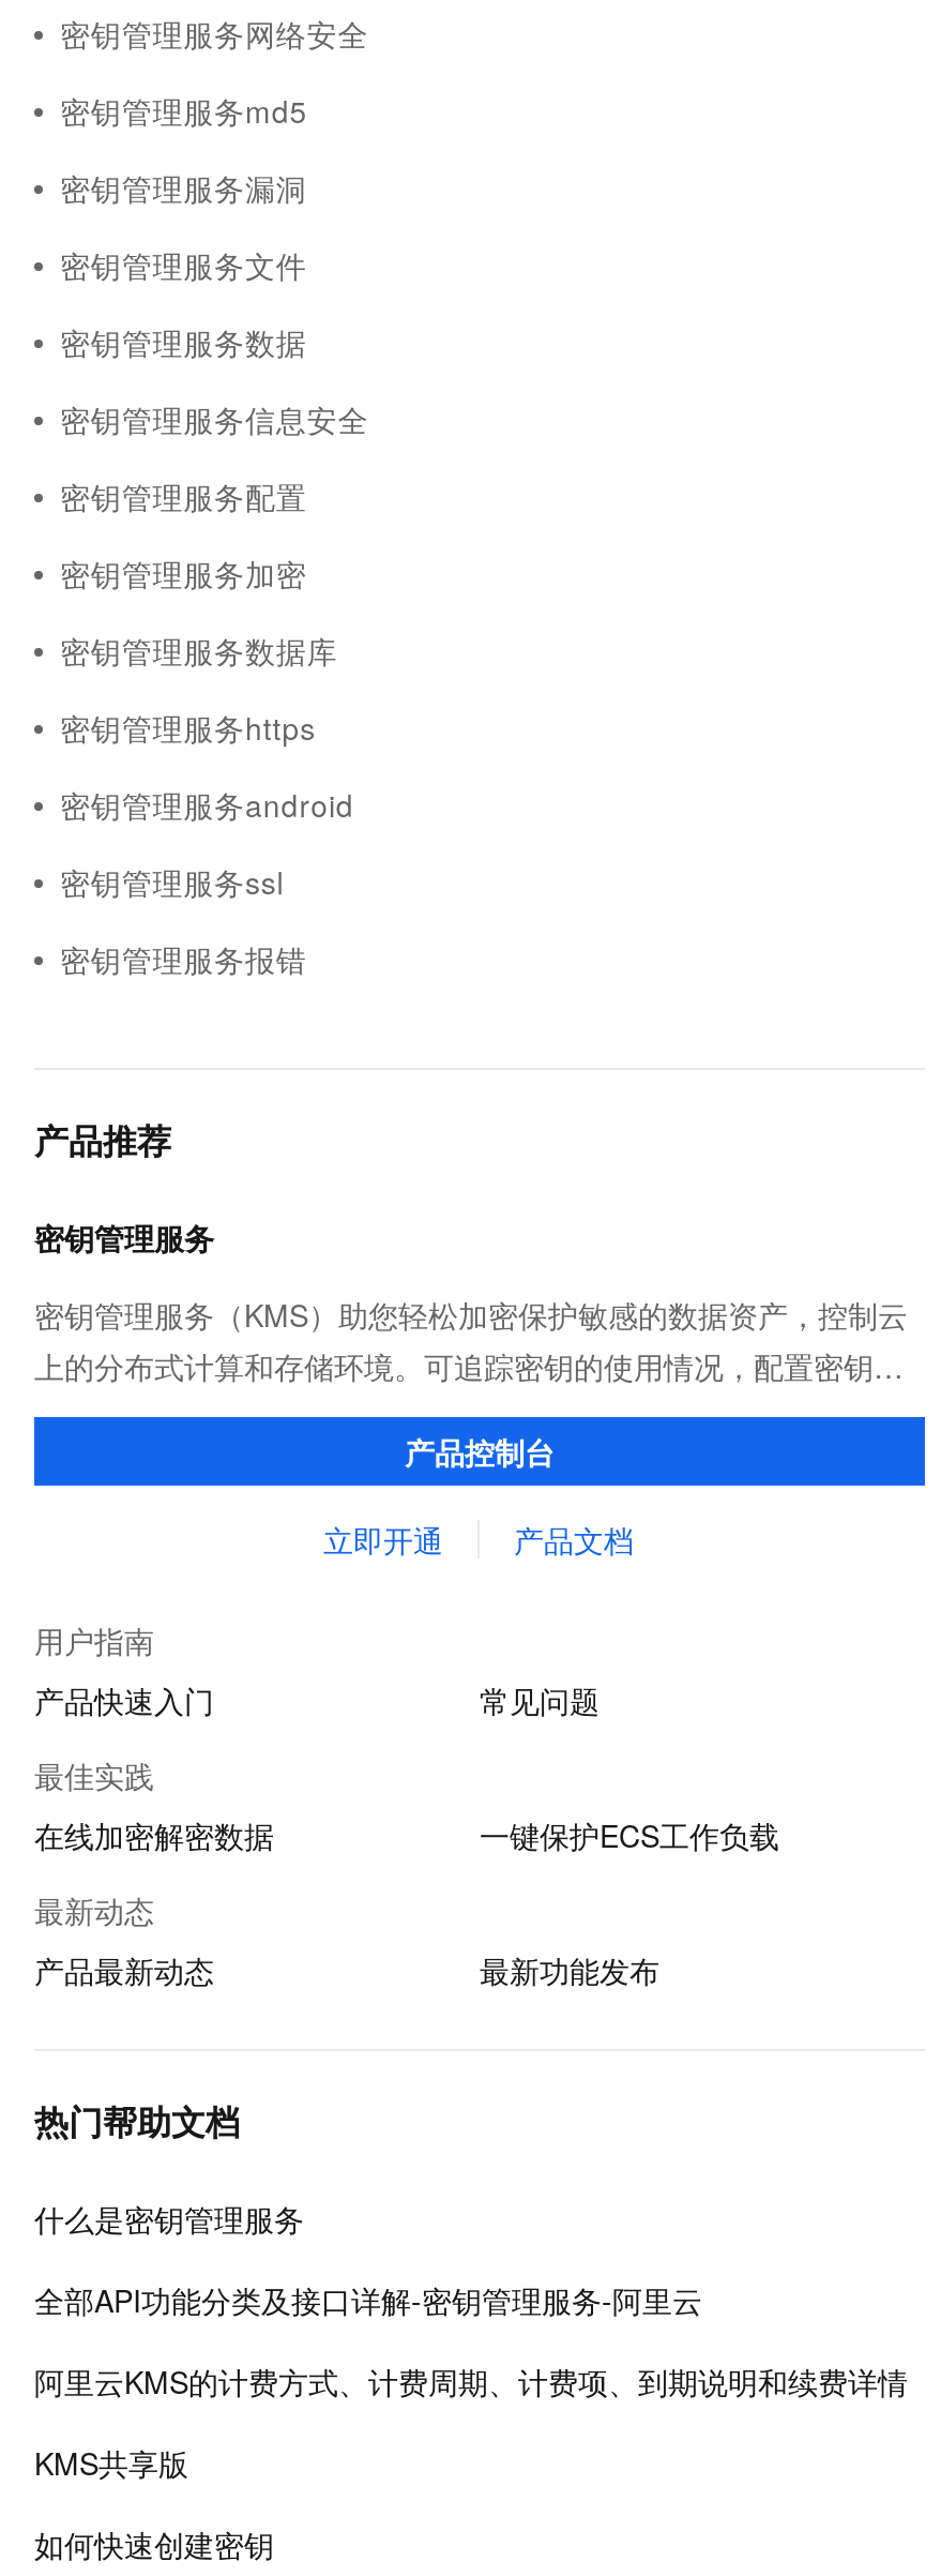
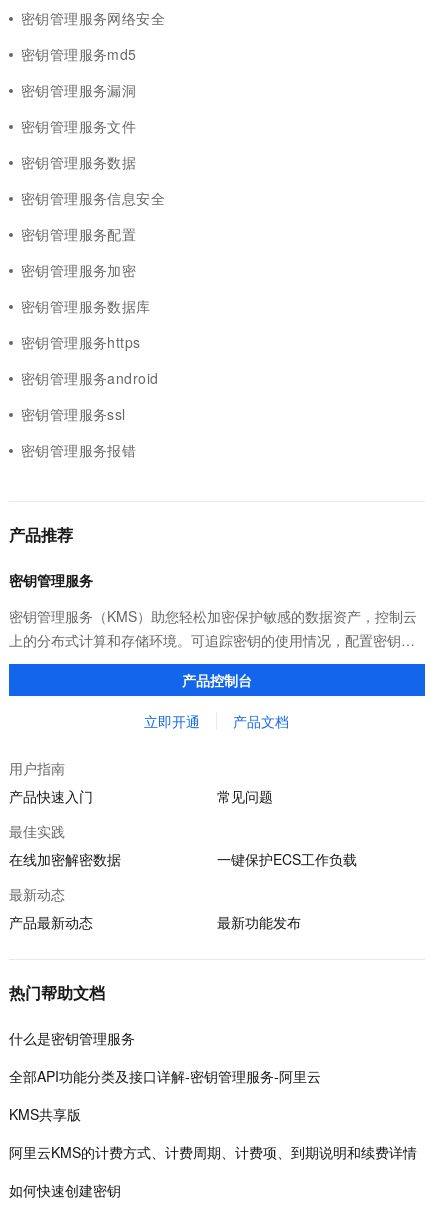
moved [34,2360,908,2402] -> [9,1142,417,1162]: 阿里云KMS的计费方式、计费周期、计费项、到期说明和续费详情
moved [34,2441,188,2484] -> [9,1104,81,1124]: KMS共享版

